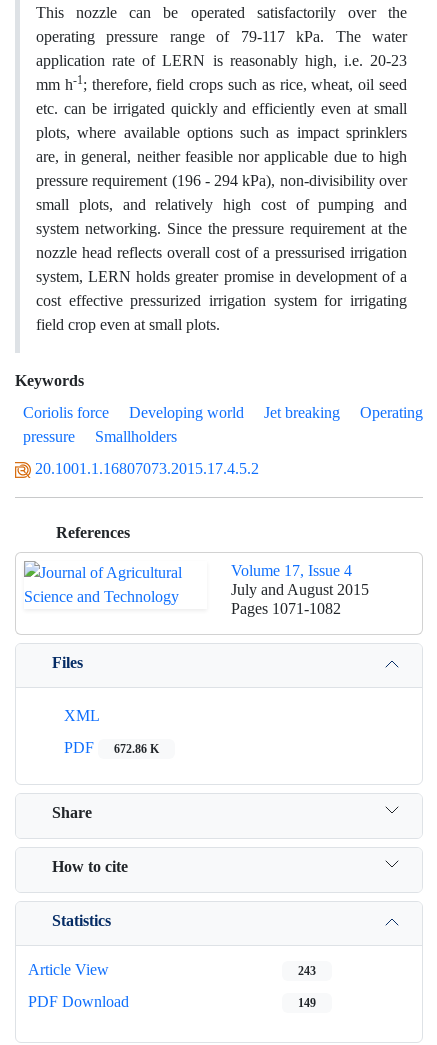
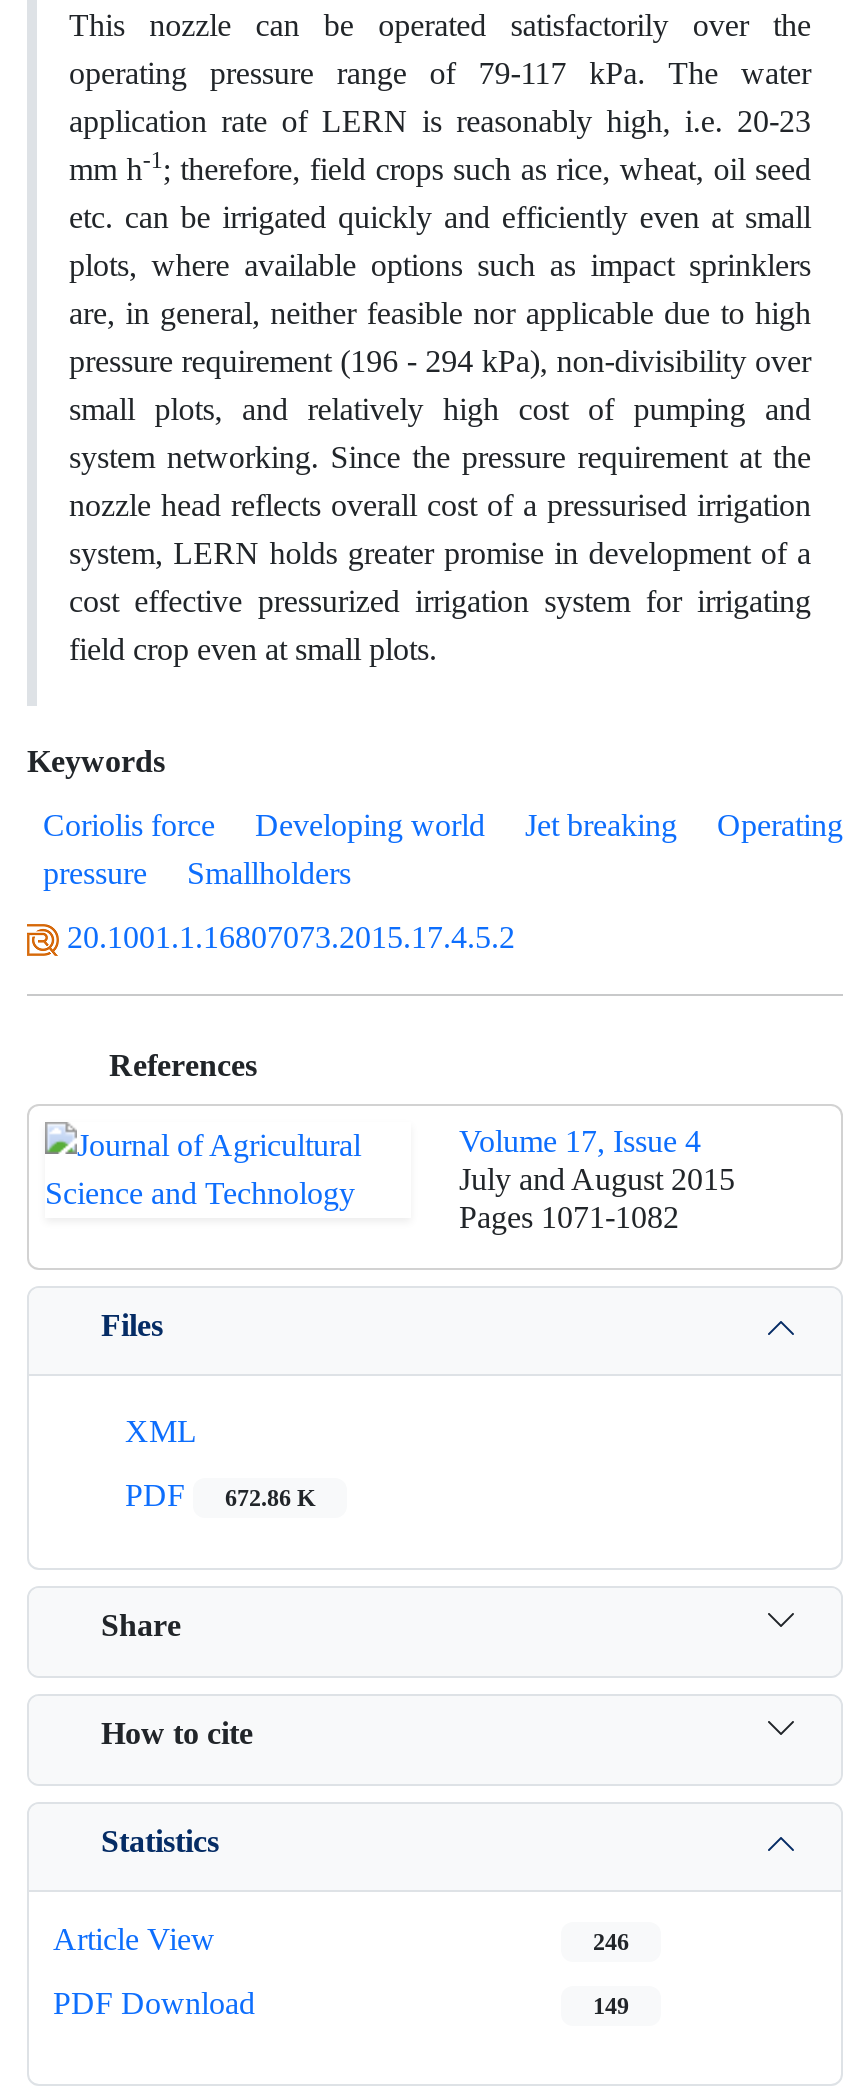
[298,963,316,978] 243 -> [593,1926,629,1956] 246

